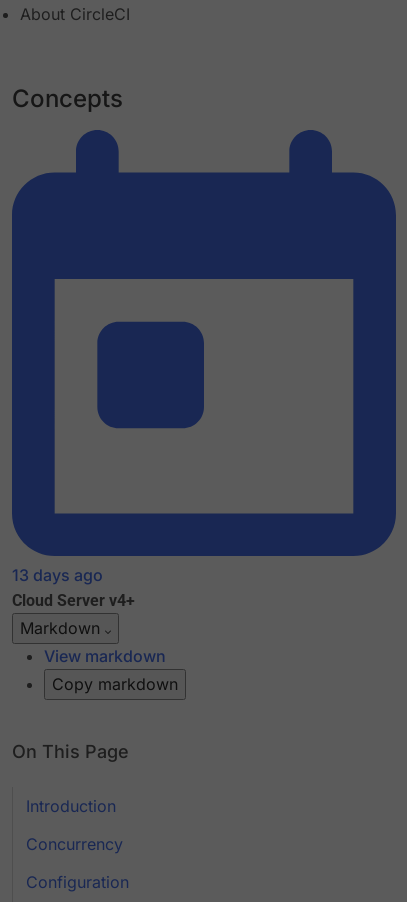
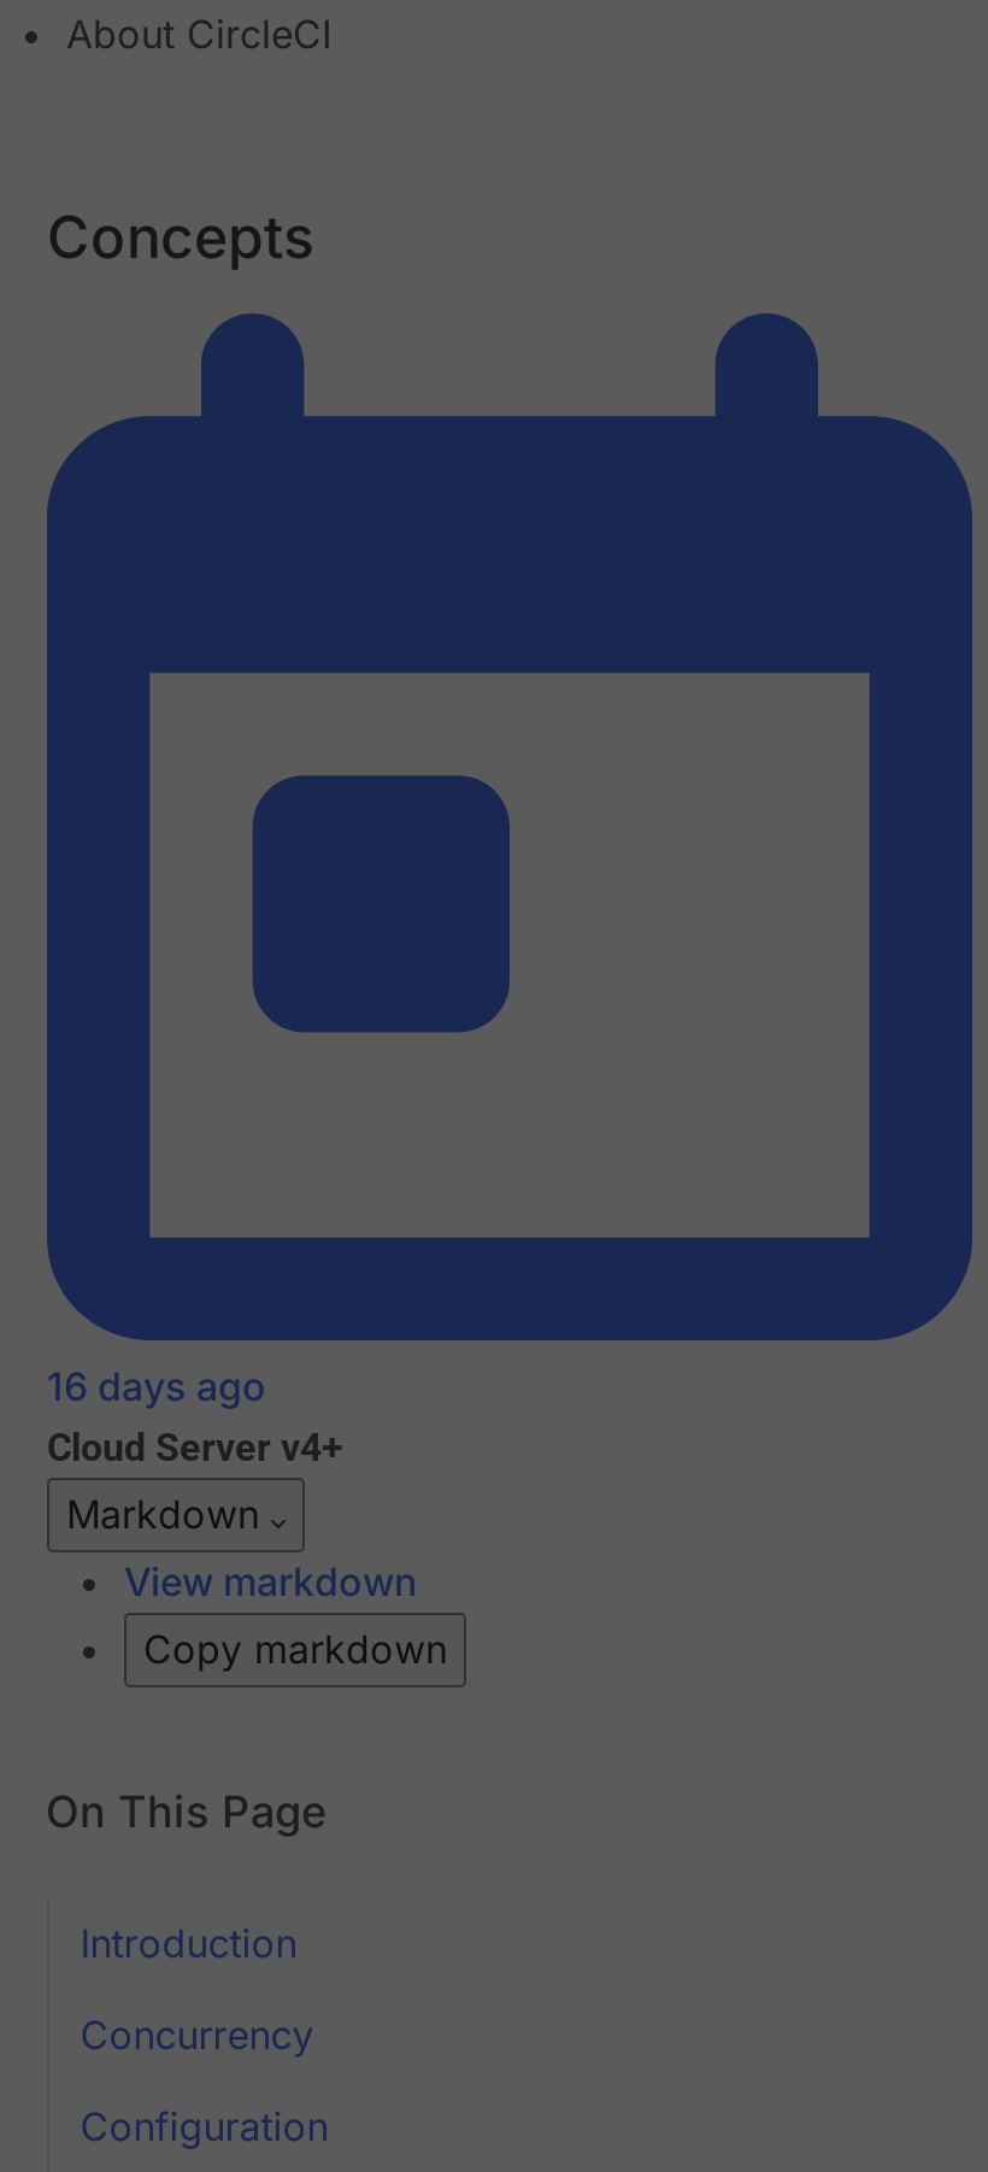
[12,565,103,585] 13 days ago -> [47,1363,266,1411] 16 days ago

